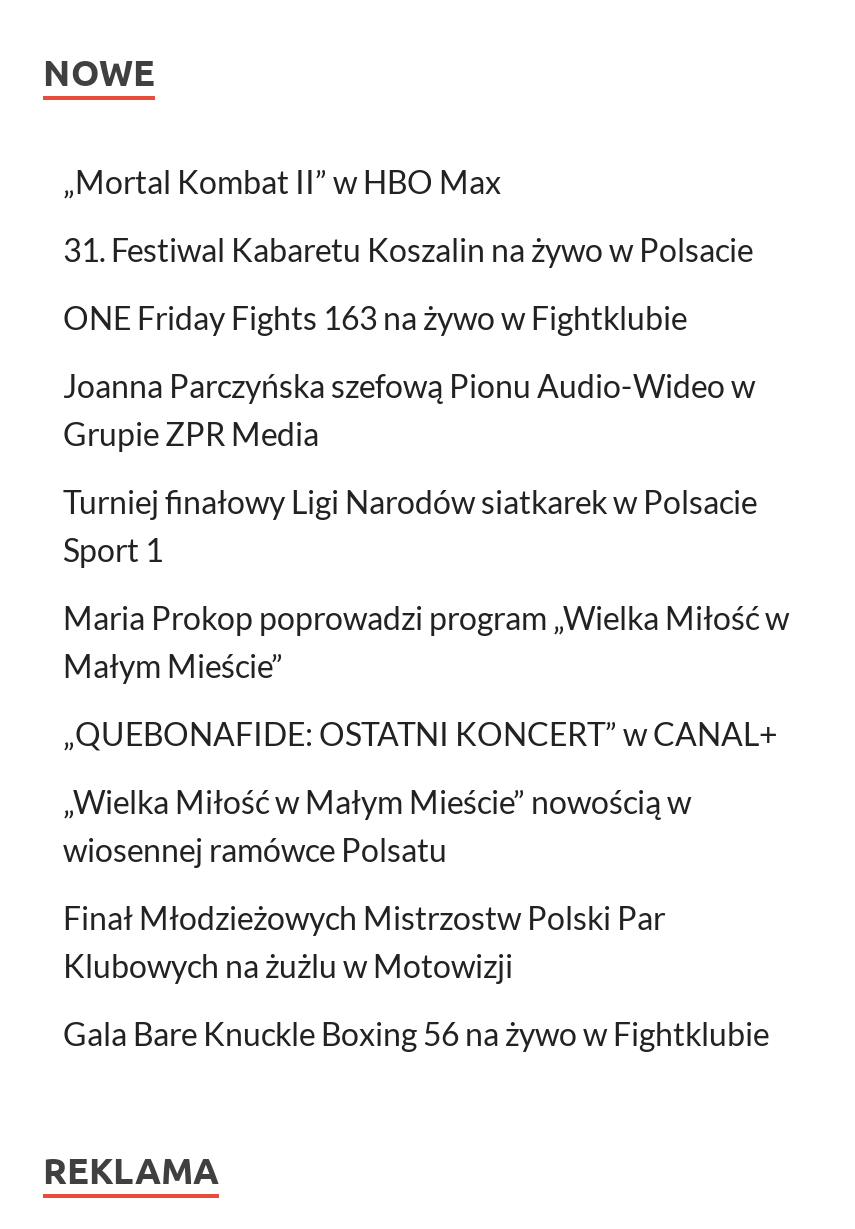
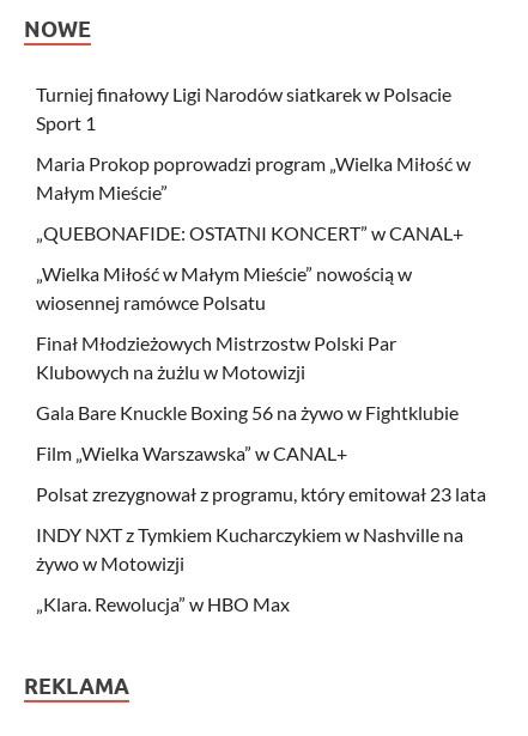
[63,161,755,451] „Mortal Kombat II” w HBO Max | 31. Festiwal Kabaretu Koszalin na żywo w Polsacie | ONE Friday Fights 163 na żywo w Fightklubie | Joanna Parczyńska szefową Pionu Audio-Wideo w | Grupie ZPR Media -> none
moved [63,481,789,1051] -> [36,82,471,423]: Turniej finałowy Ligi Narodów siatkarek w Polsacie | Sport 1 | Maria Prokop poprowadzi program „Wielka Miłość w | ... | Klubowych na żużlu w Motowizji | Gala Bare Knuckle Boxing 56 na żywo w Fightklubie
none -> [36,441,486,615] Film „Wielka Warszawska” w CANAL+ | Polsat zrezygnował z programu, który emitował 23 lata | INDY NXT z Tymkiem Kucharczykiem w Nashville na | żywo w Motowizji | „Klara. Rewolucja” w HBO Max

